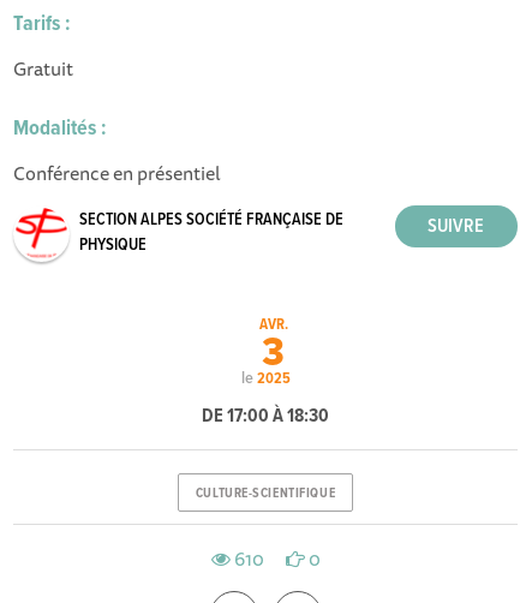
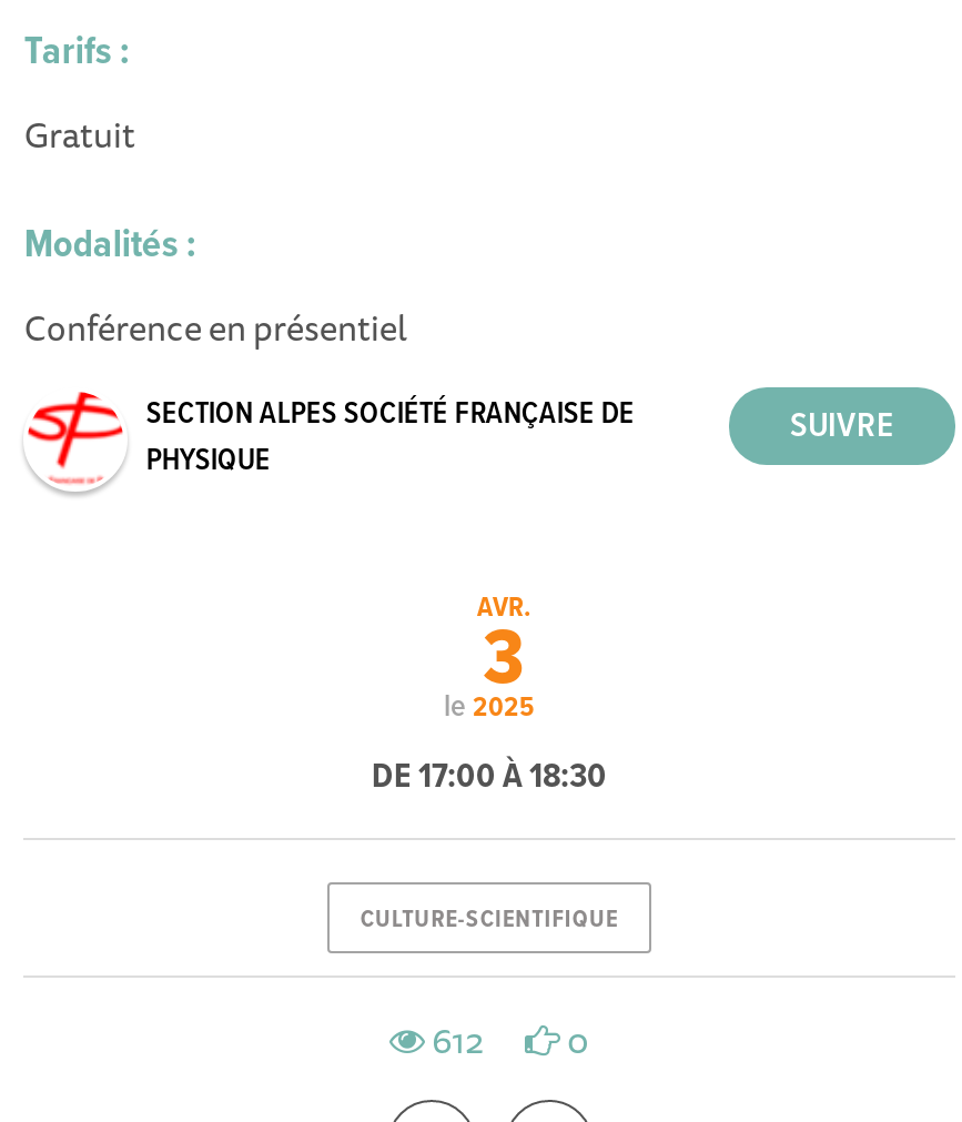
[230,543,320,574] 610 0 -> [425,1011,589,1069] 612 0

